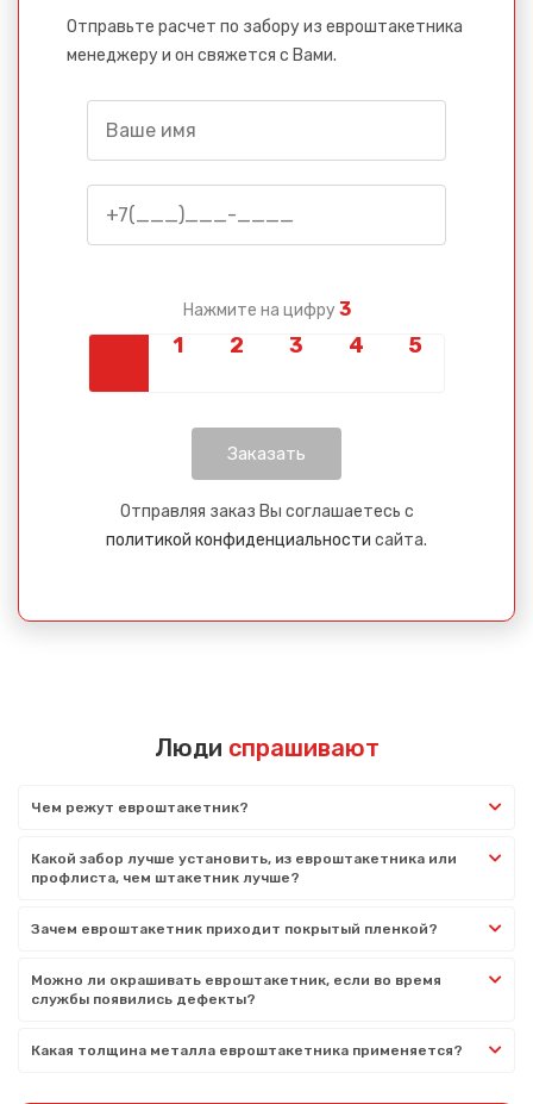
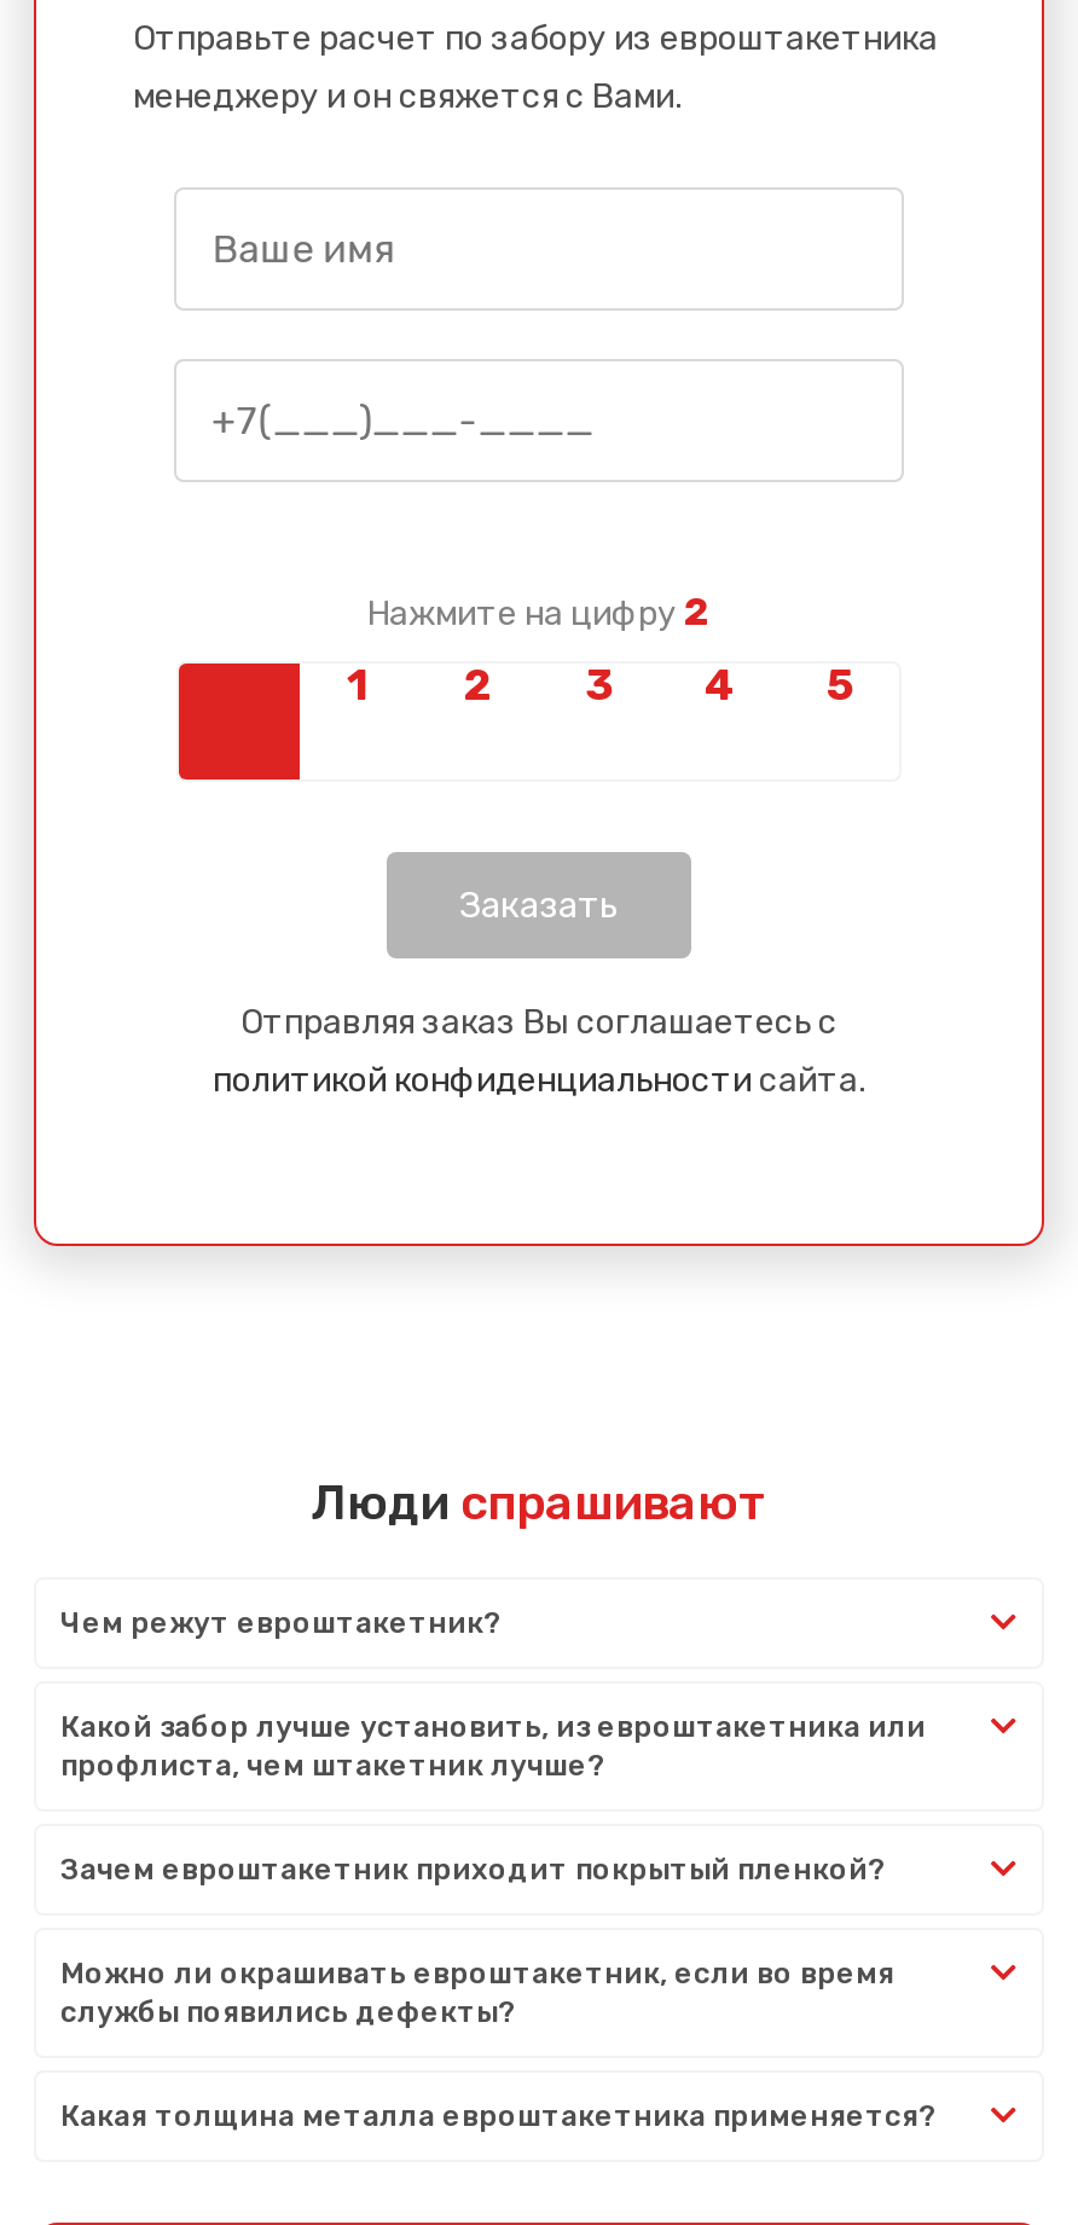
[183,298,350,320] Нажмите на цифру 3 -> [367,589,711,635] Нажмите на цифру 2

